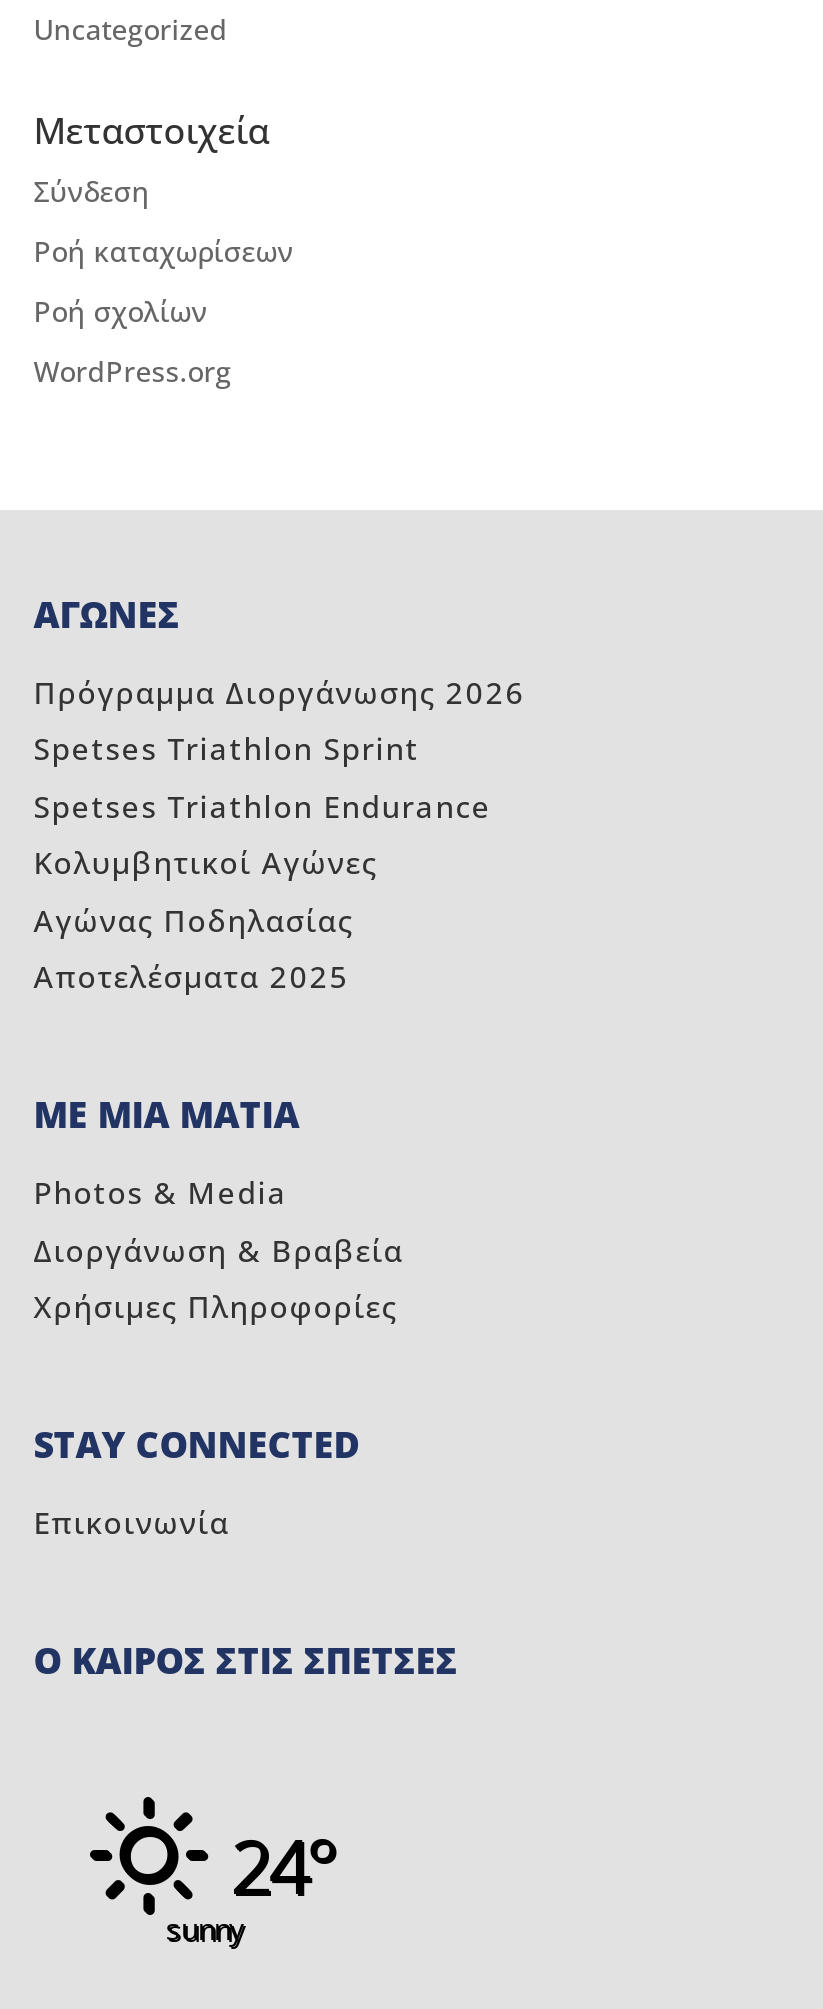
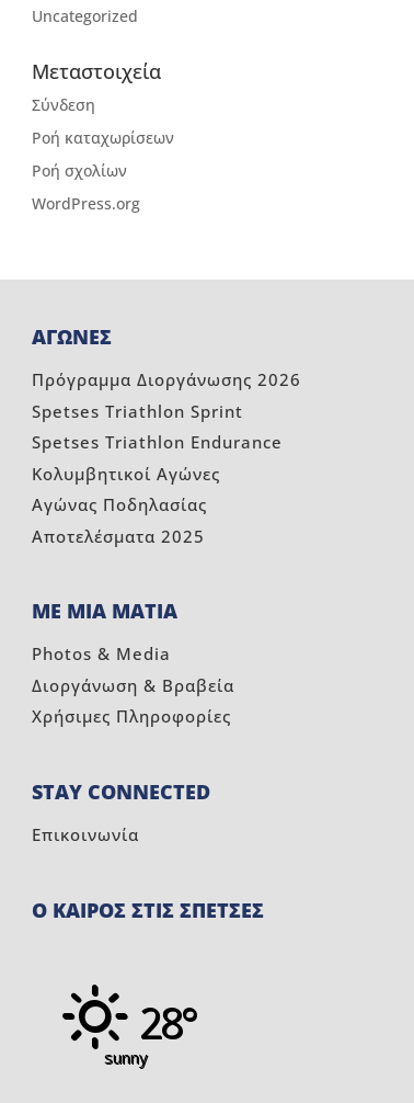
[230,1814,335,1916] 24° -> [139,995,196,1051] 28°

